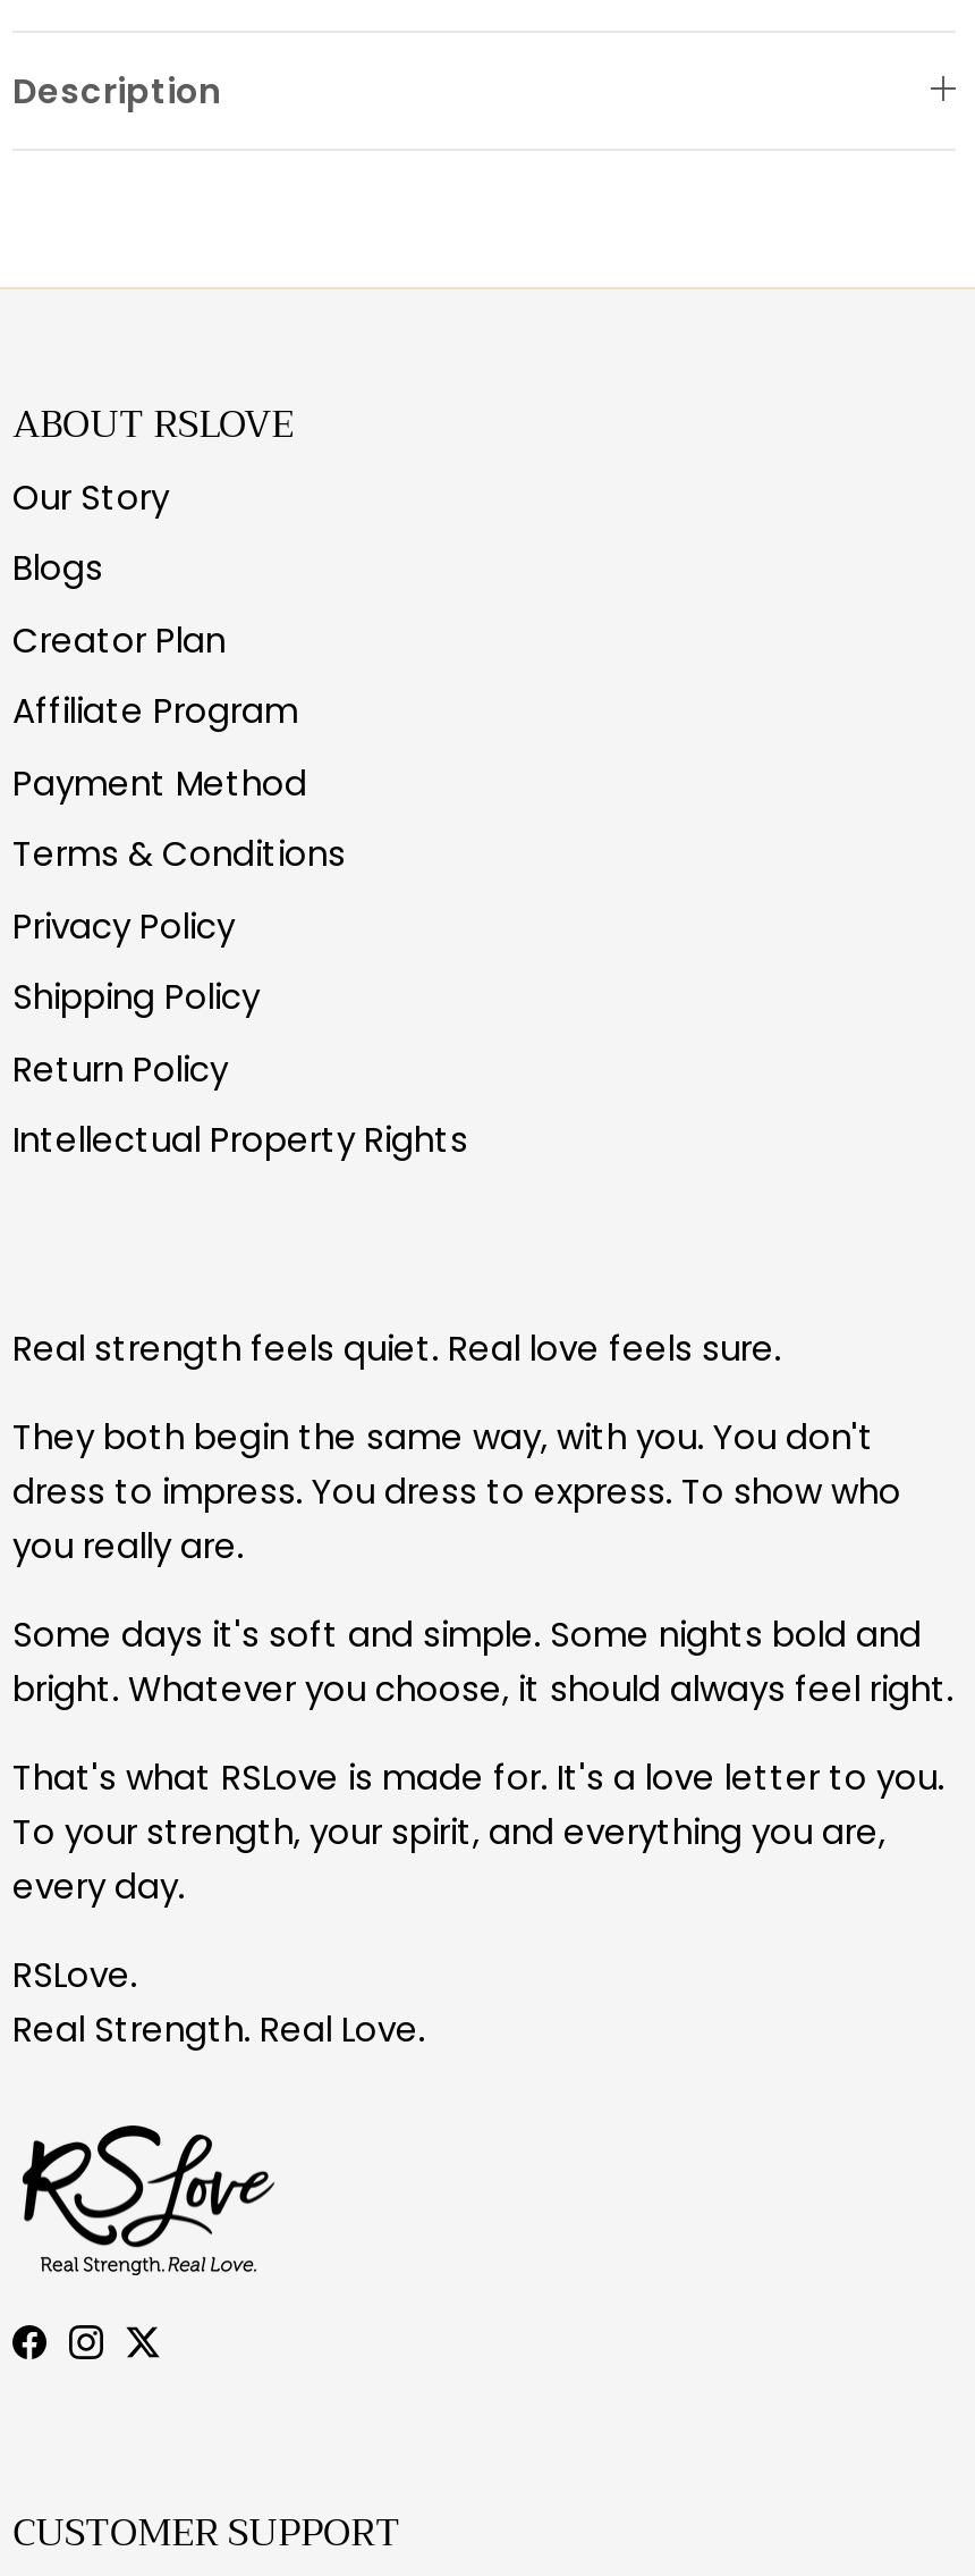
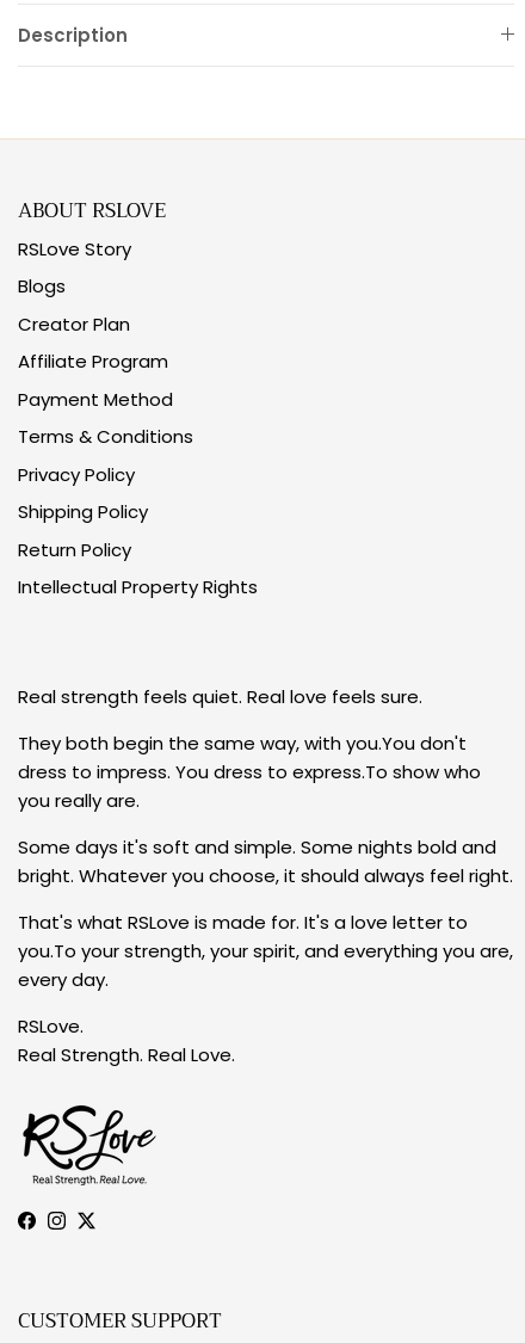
[12,473,169,521] Our Story -> [18,236,131,261] RSLove Story

